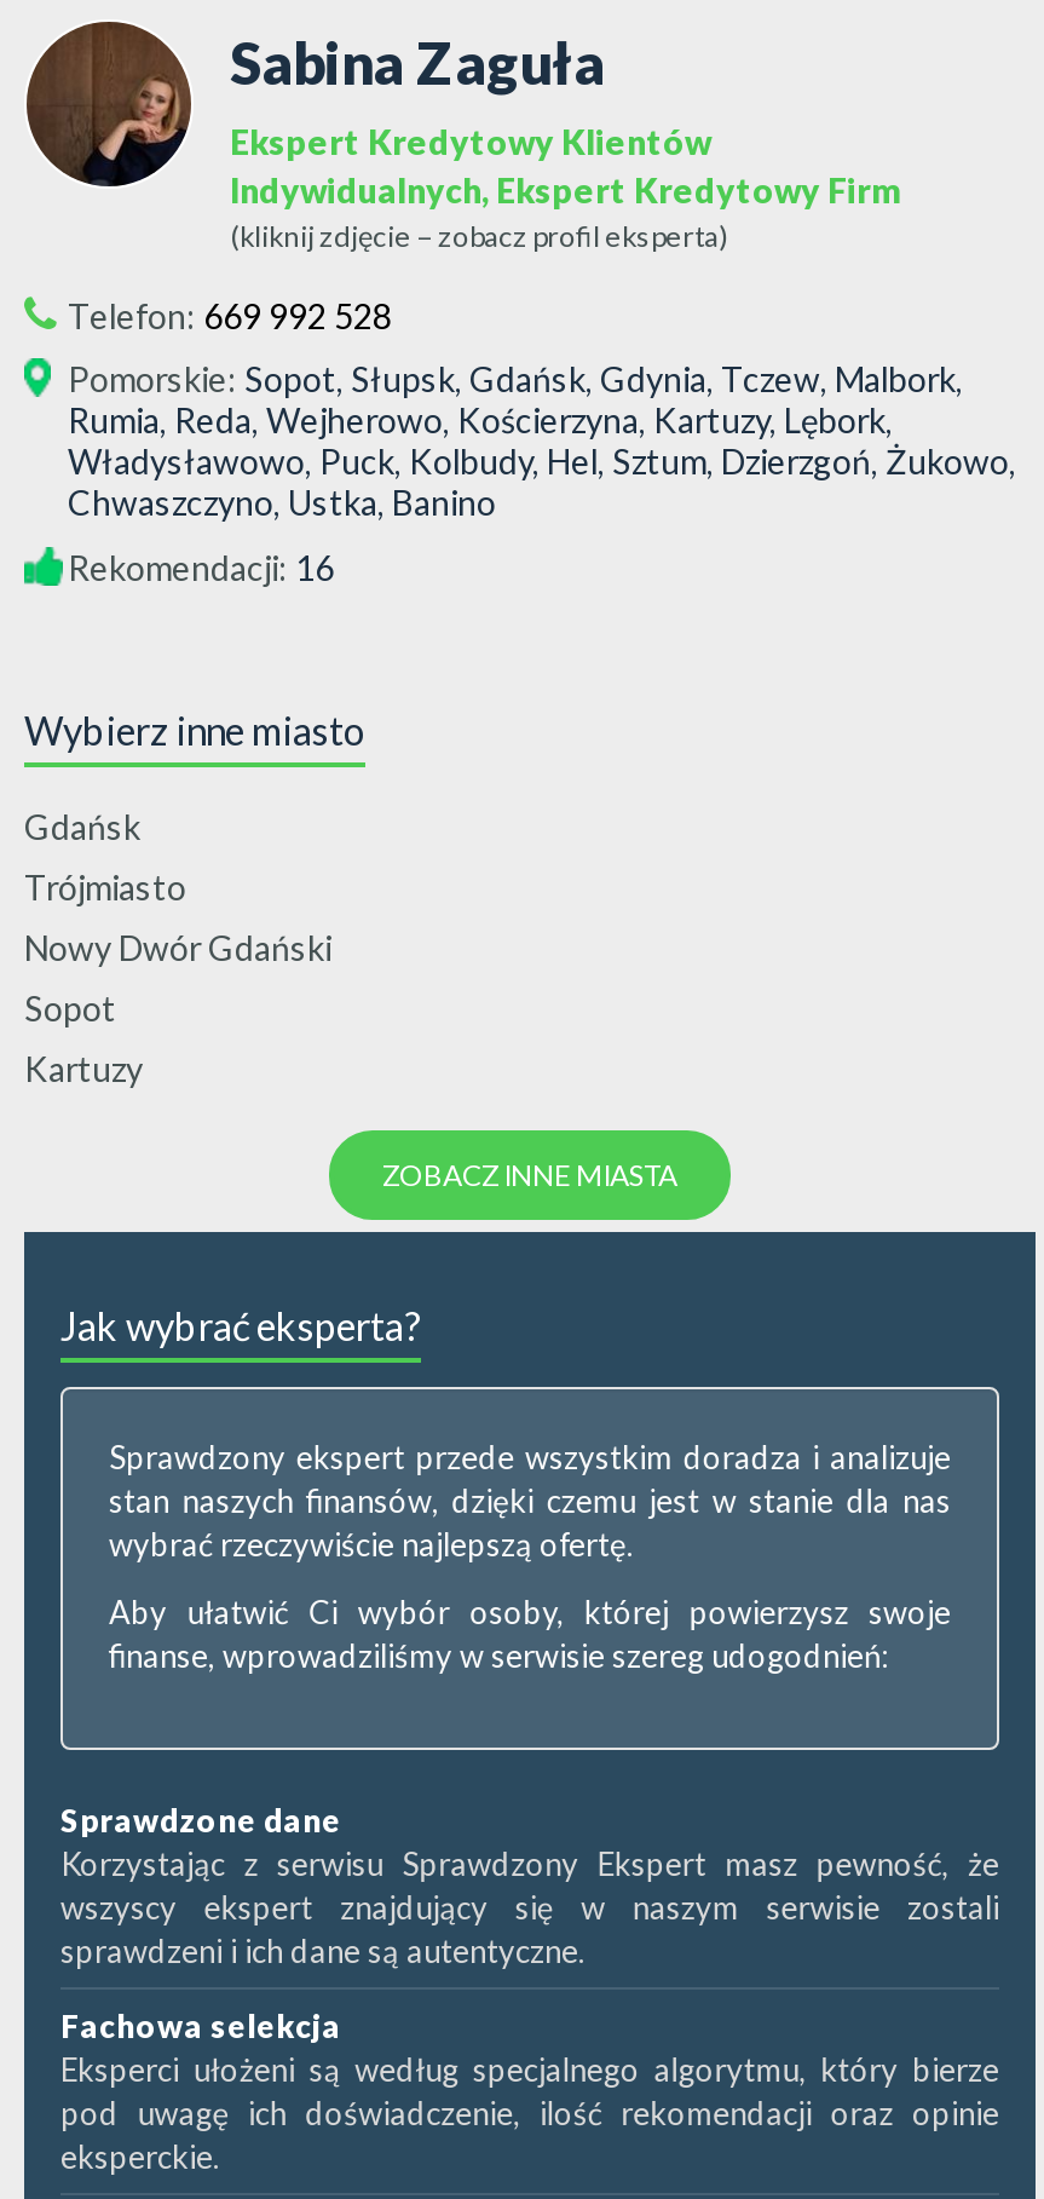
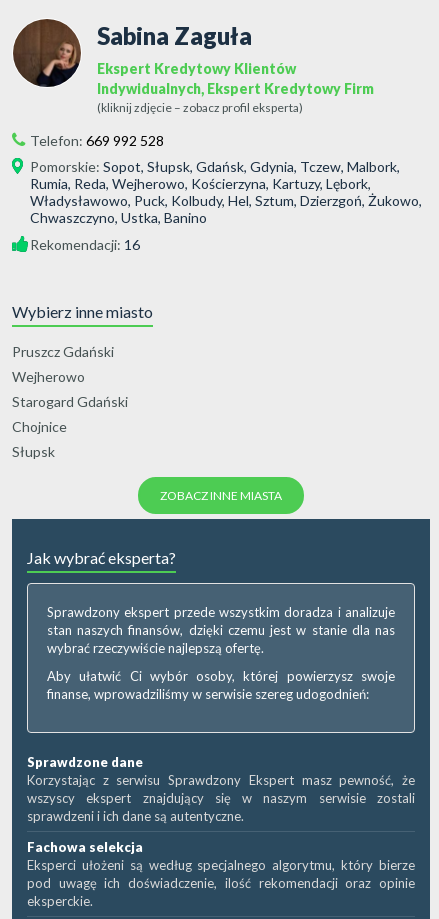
[24,806,140,847] Gdańsk -> [12,343,114,360] Pruszcz Gdański
[24,867,186,908] Trójmiasto -> [12,368,85,385] Wejherowo
[24,927,331,968] Nowy Dwór Gdański -> [12,393,128,410] Starogard Gdański
[24,988,116,1029] Sopot -> [12,418,67,435] Chojnice
[24,1048,143,1089] Kartuzy -> [12,443,55,460] Słupsk

